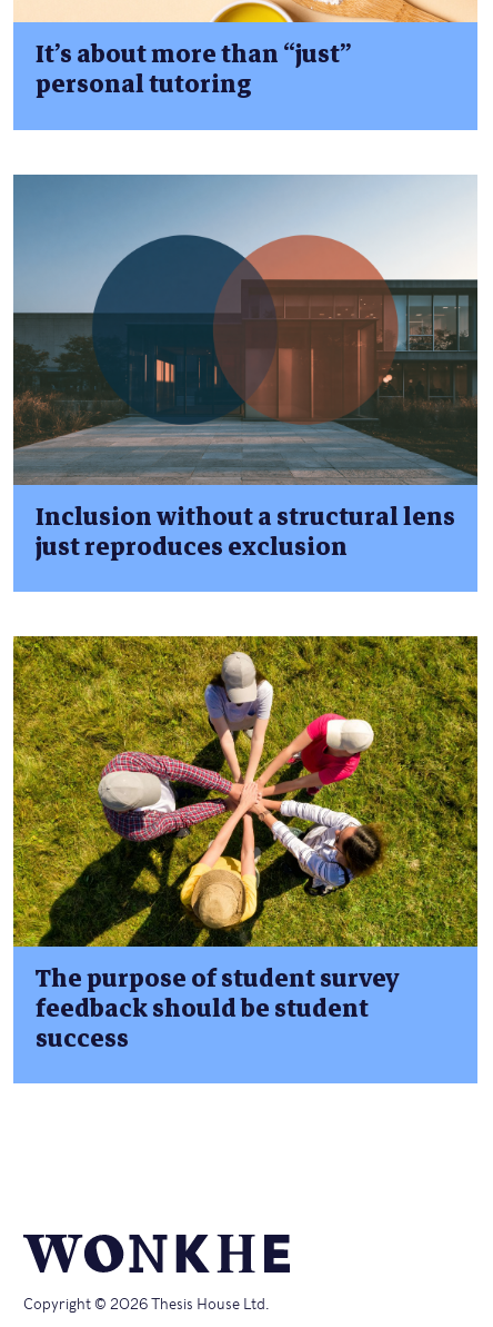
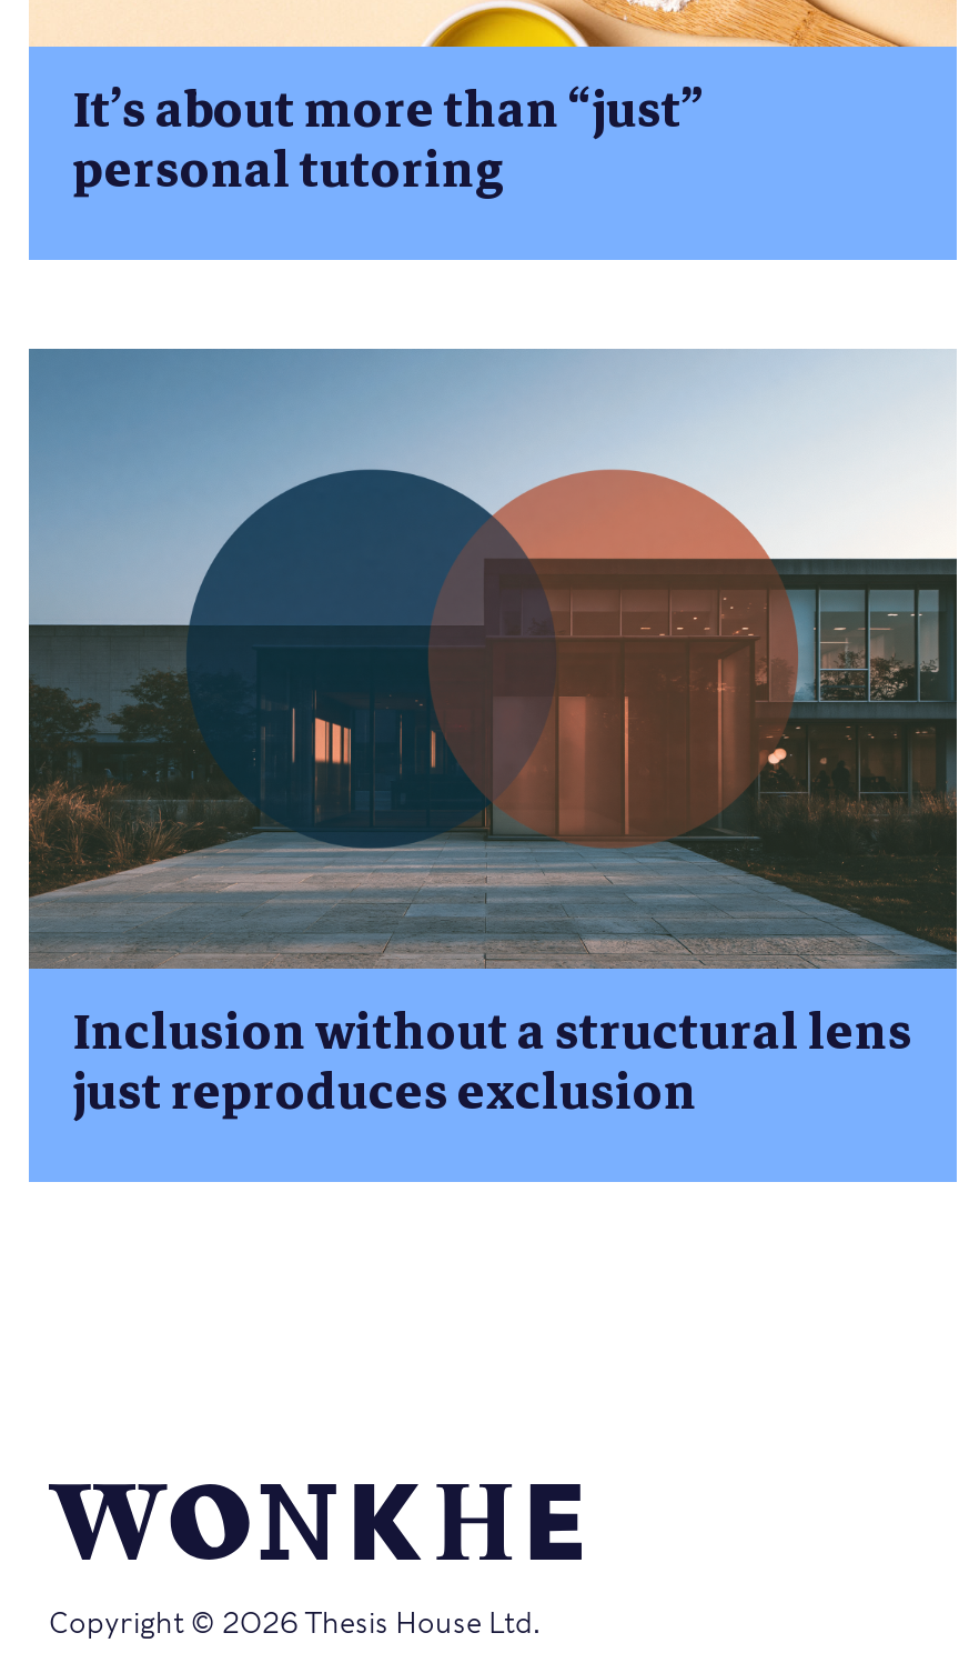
[12,635,479,1059] [image] | The purpose of student survey | feedback should be student | success -> none

